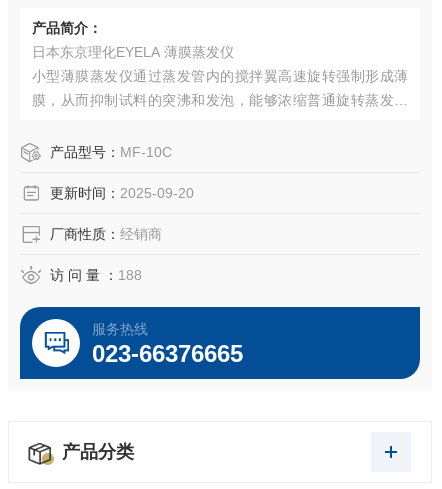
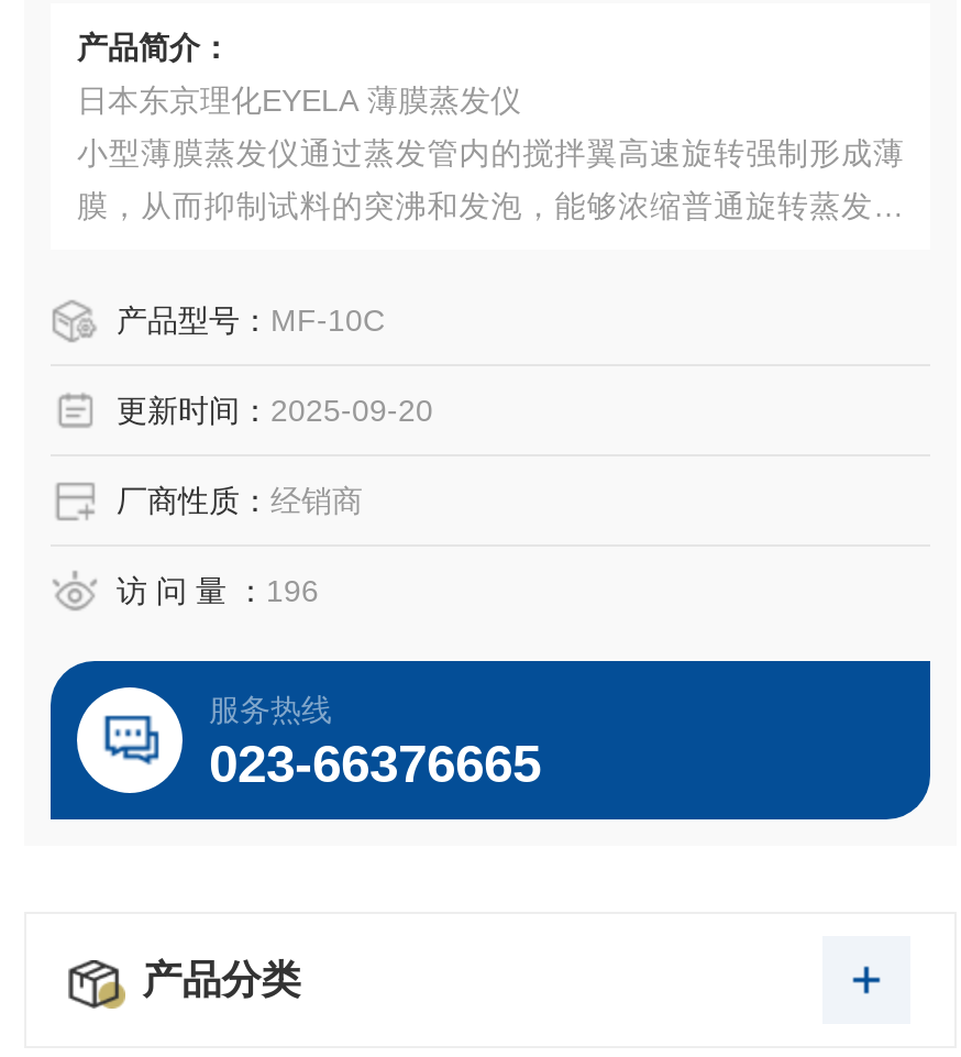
[50,267,142,283] 访 问 量 ：188 -> [117,573,319,608] 访 问 量 ：196

